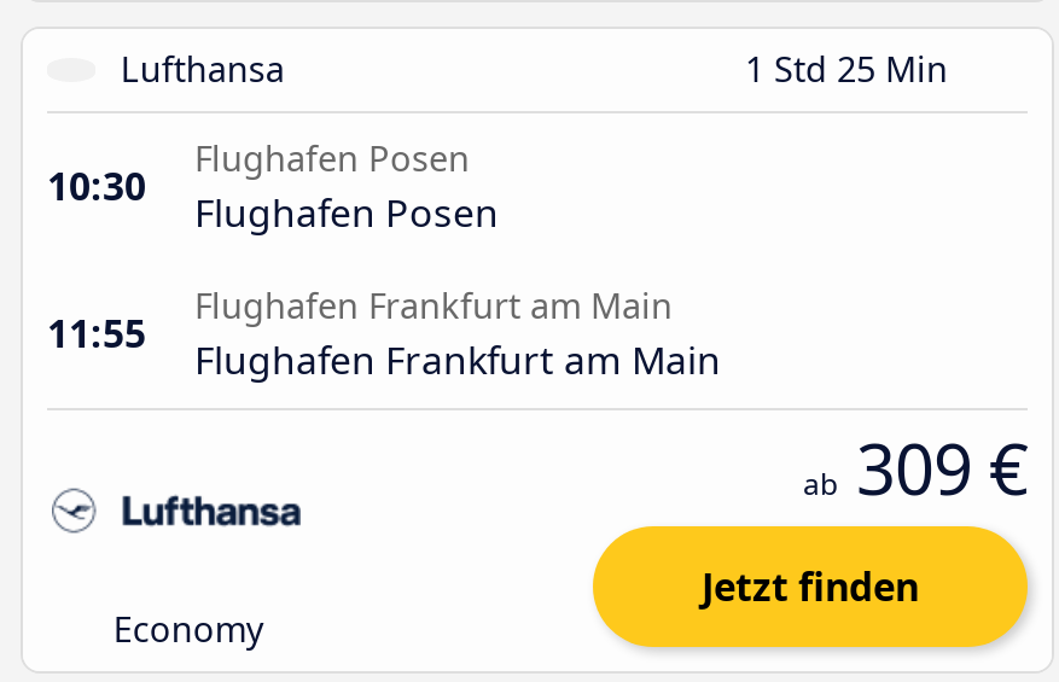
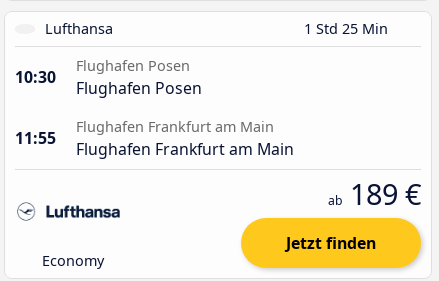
[803,420,1028,514] ab 309 € -> [328,174,421,213] ab 189 €

